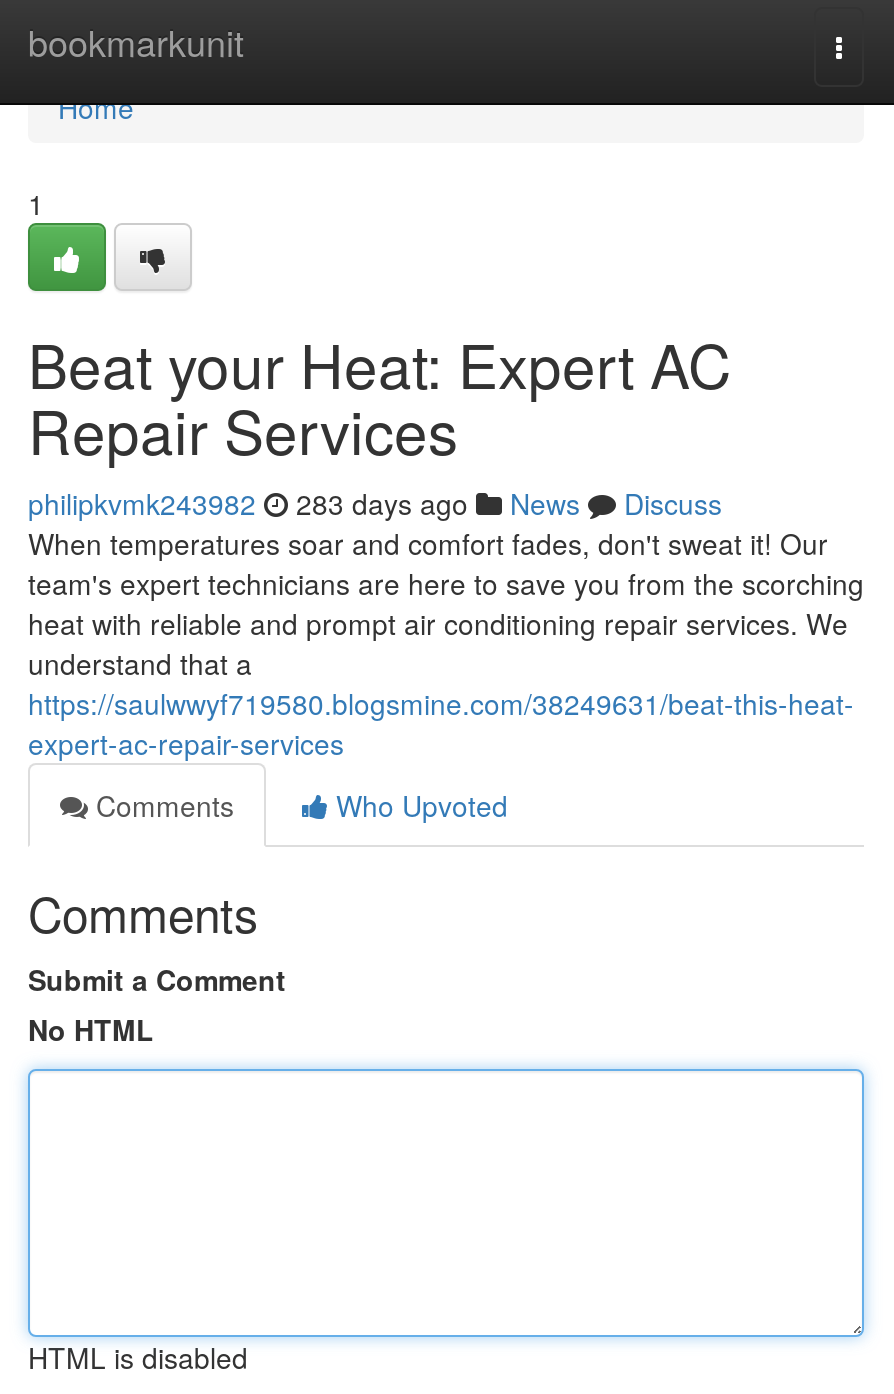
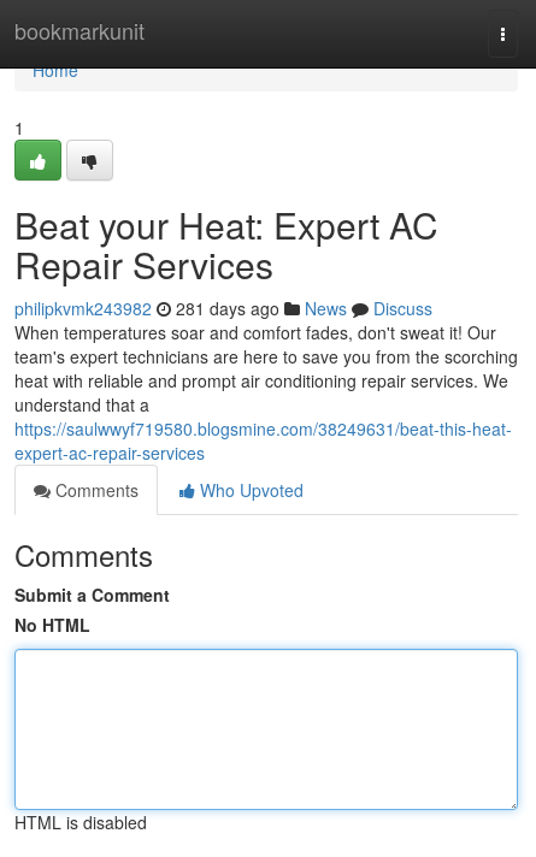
[28,483,722,523] philipkvmk243982 283 days ago News Discuss -> [14,296,432,320] philipkvmk243982 281 days ago News Discuss

